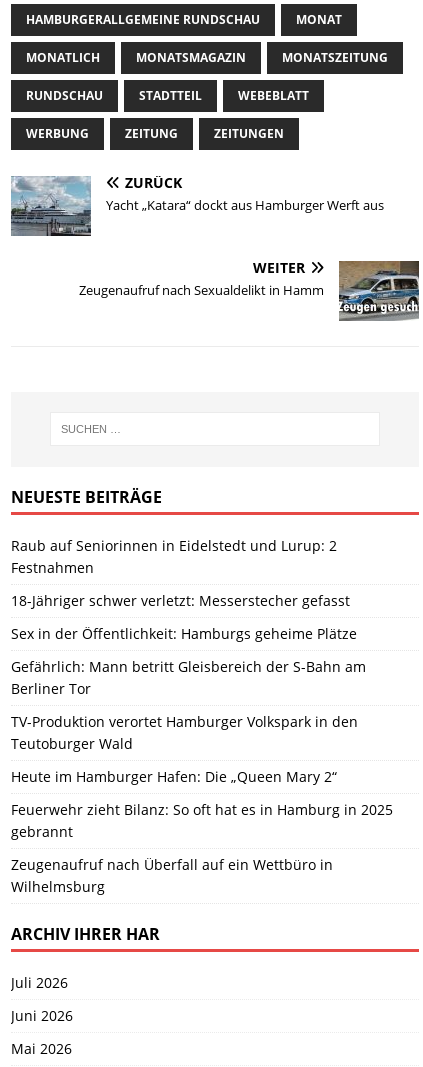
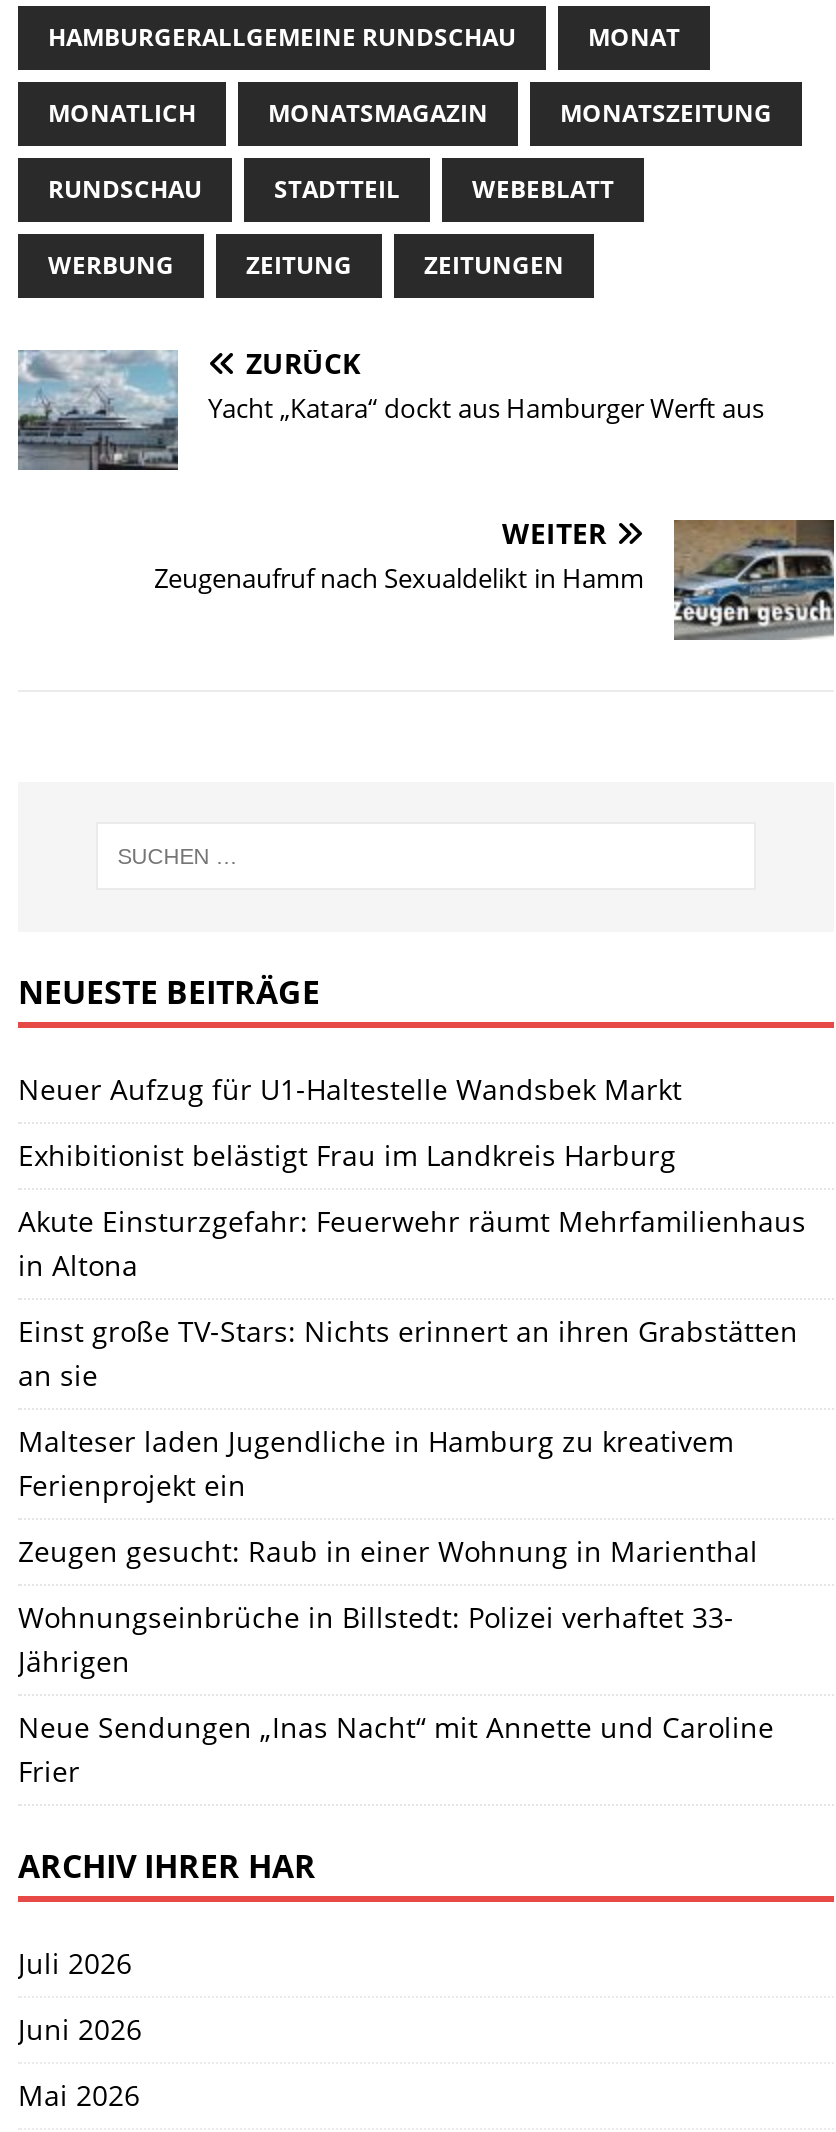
[11,536,337,577] Raub auf Seniorinnen in Eidelstedt und Lurup: 2 | Festnahmen -> [18,1069,682,1107] Neuer Aufzug für U1-Haltestelle Wandsbek Markt
[11,591,350,610] 18-Jähriger schwer verletzt: Messerstecher gefasst -> [18,1135,676,1173] Exhibitionist belästigt Frau im Landkreis Harburg
[11,624,357,643] Sex in der Öffentlichkeit: Hamburgs geheime Plätze -> [18,1201,806,1283] Akute Einsturzgefahr: Feuerwehr räumt Mehrfamilienhaus | in Altona
[11,657,366,698] Gefährlich: Mann betritt Gleisbereich der S-Bahn am | Berliner Tor -> [18,1311,798,1393] Einst große TV-Stars: Nichts erinnert an ihren Grabstätten | an sie
[11,712,358,753] TV-Produktion verortet Hamburger Volkspark in den | Teutoburger Wald -> [18,1421,734,1503] Malteser laden Jugendliche in Hamburg zu kreativem | Ferienprojekt ein
[11,767,337,786] Heute im Hamburger Hafen: Die „Queen Mary 2“ -> [18,1531,758,1569] Zeugen gesucht: Raub in einer Wohnung in Marienthal
[11,800,393,841] Feuerwehr zieht Bilanz: So oft hat es in Hamburg in 2025 | gebrannt -> [18,1597,734,1679] Wohnungseinbrüche in Billstedt: Polizei verhaftet 33- | Jährigen
[11,855,333,896] Zeugenaufruf nach Überfall auf ein Wettbüro in | Wilhelmsburg -> [18,1707,774,1789] Neue Sendungen „Inas Nacht“ mit Annette und Caroline | Frier

